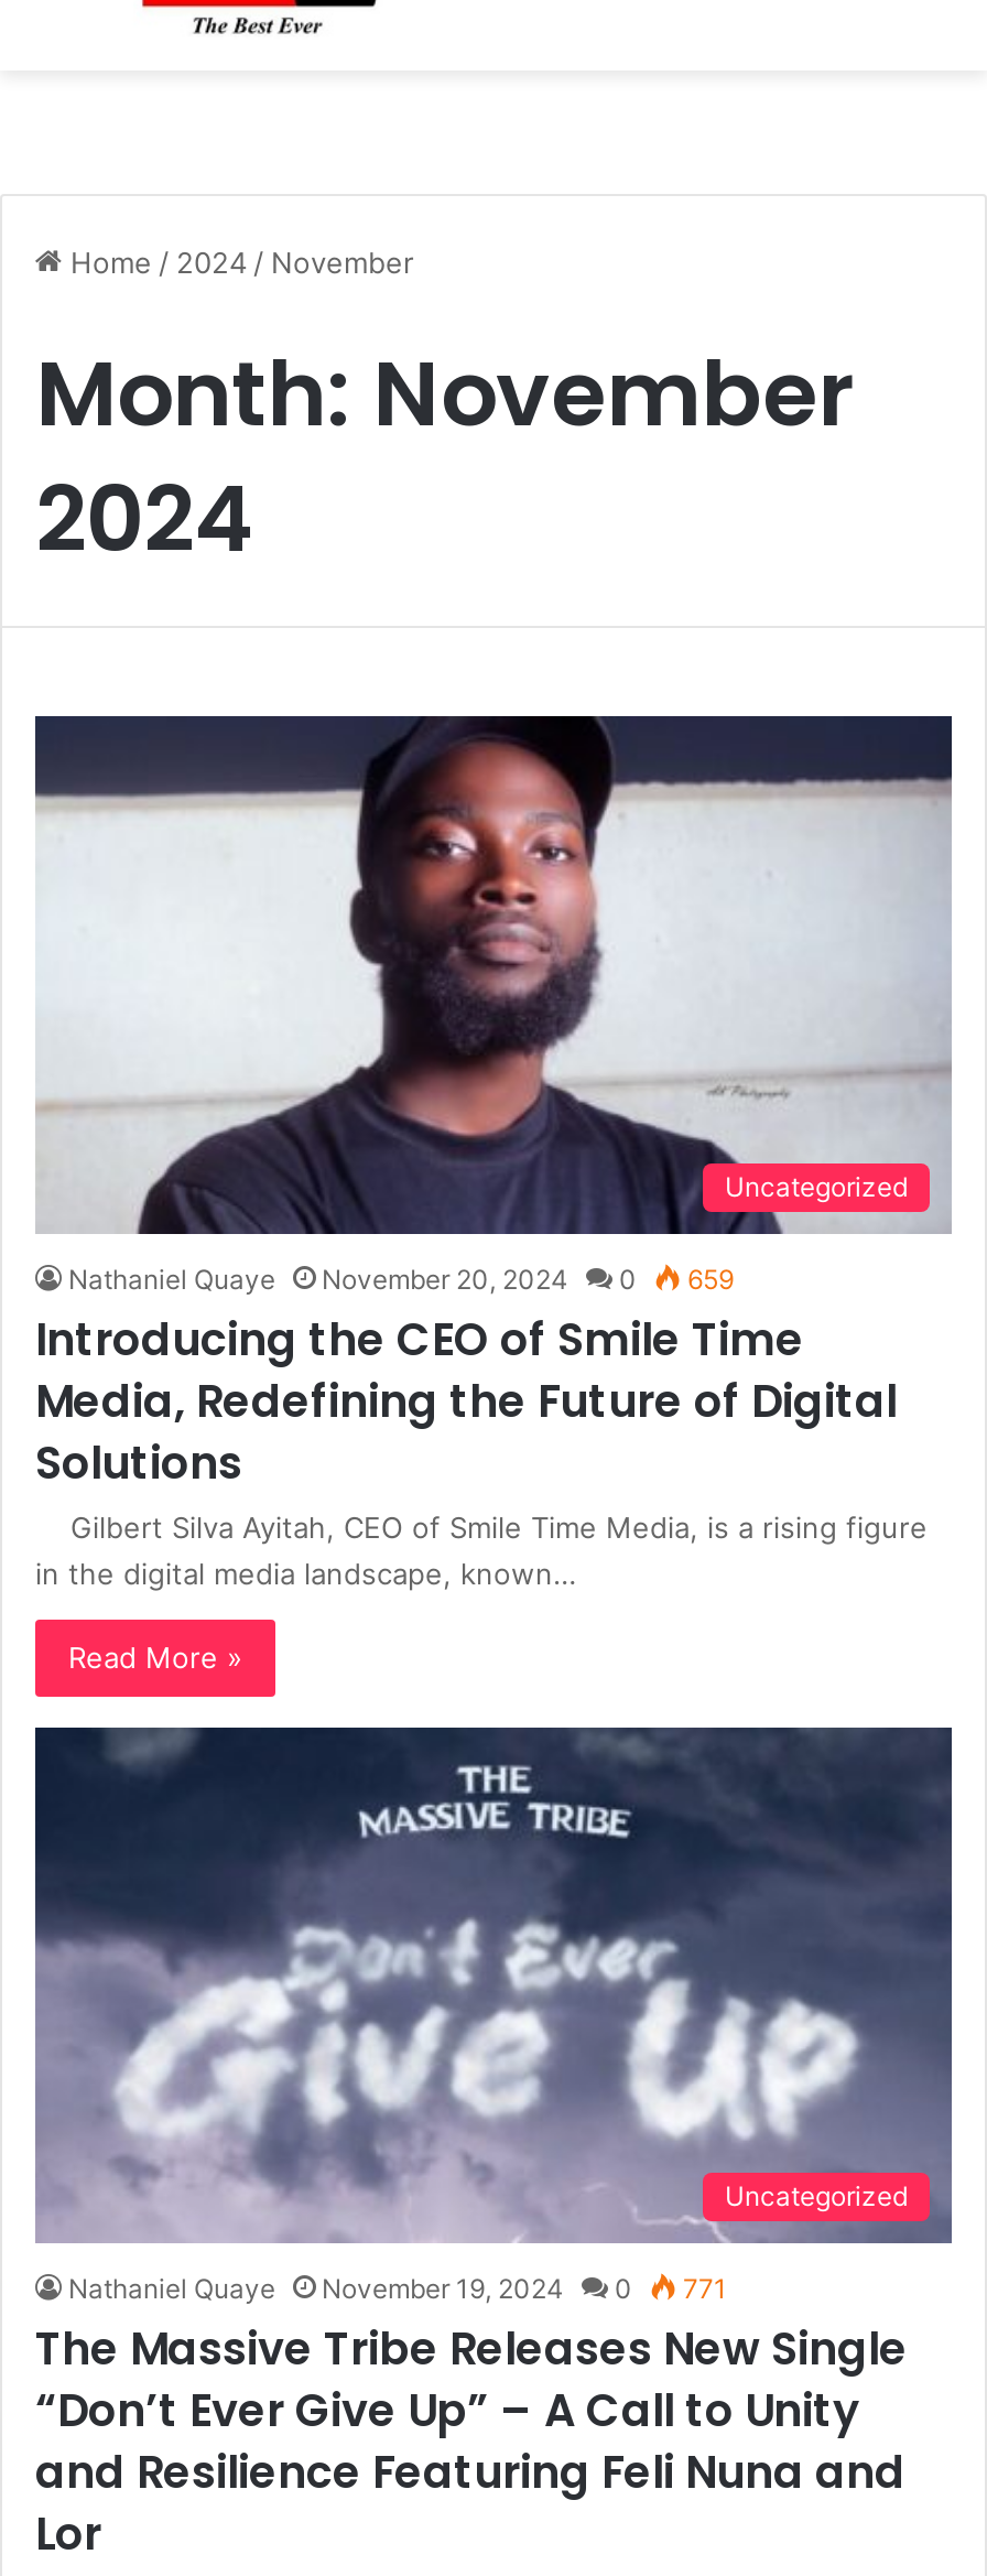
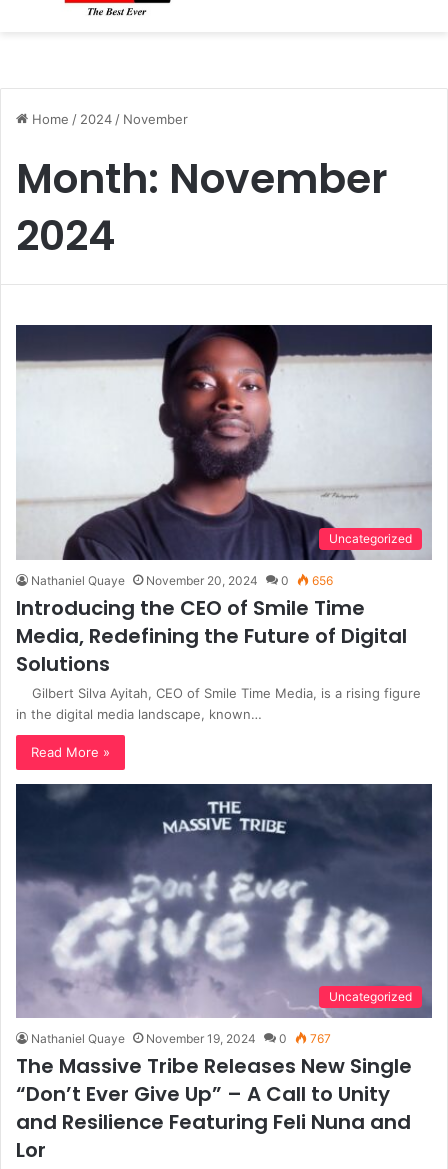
[68,1262,734,1295] Nathaniel Quaye November 20, 2024 0 659 -> [31,573,333,588] Nathaniel Quaye November 20, 2024 0 656
[68,2273,727,2306] Nathaniel Quaye November 19, 2024 0 771 -> [31,1031,331,1046] Nathaniel Quaye November 19, 2024 0 767

